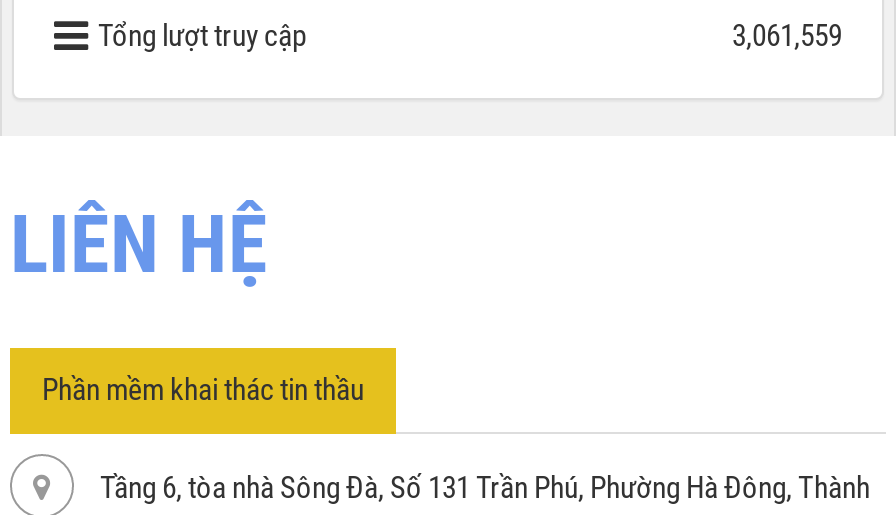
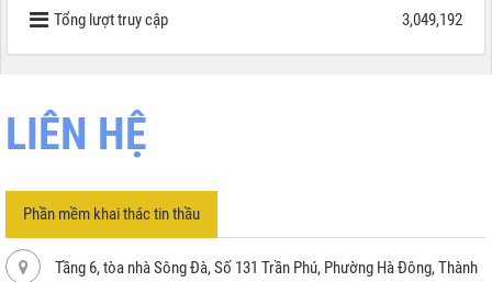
[732,19,842,55] 3,061,559 -> [402,10,462,30] 3,049,192

